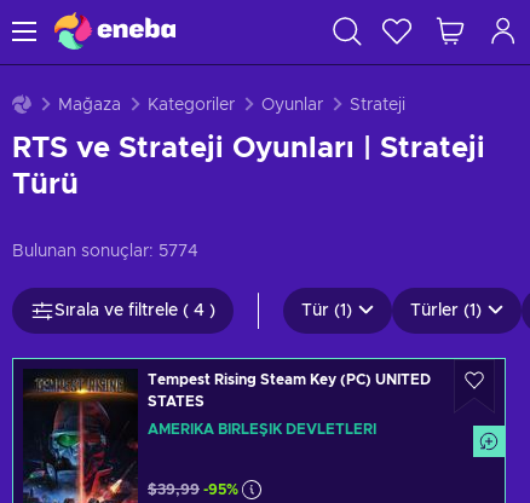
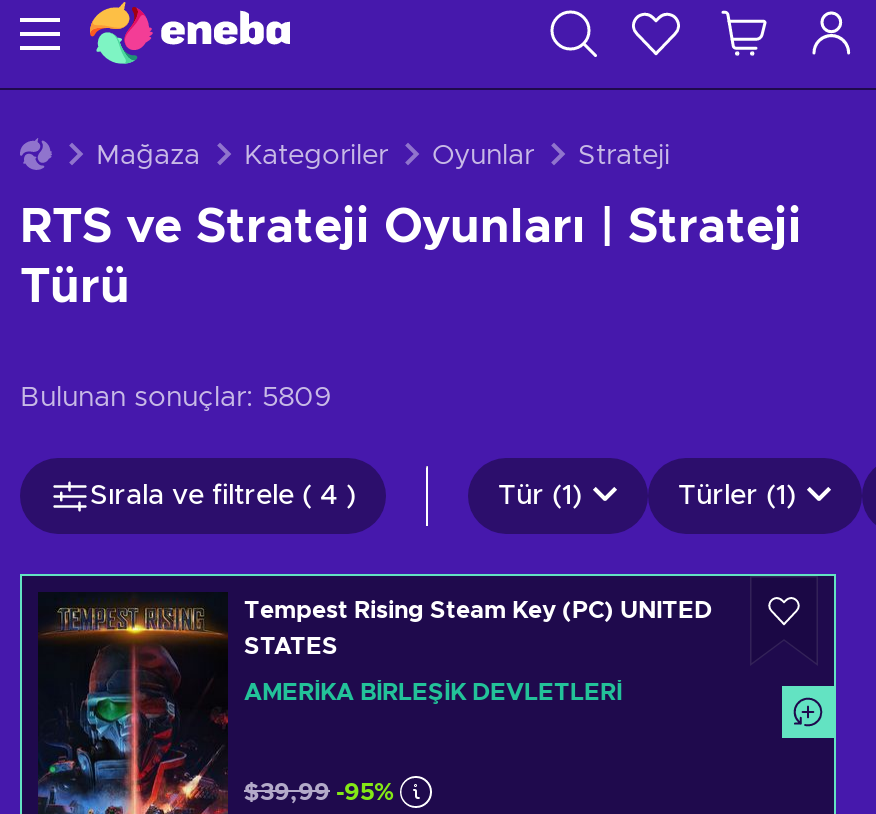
[12,243,198,260] Bulunan sonuçlar: 5774 -> [20,384,332,412] Bulunan sonuçlar: 5809

